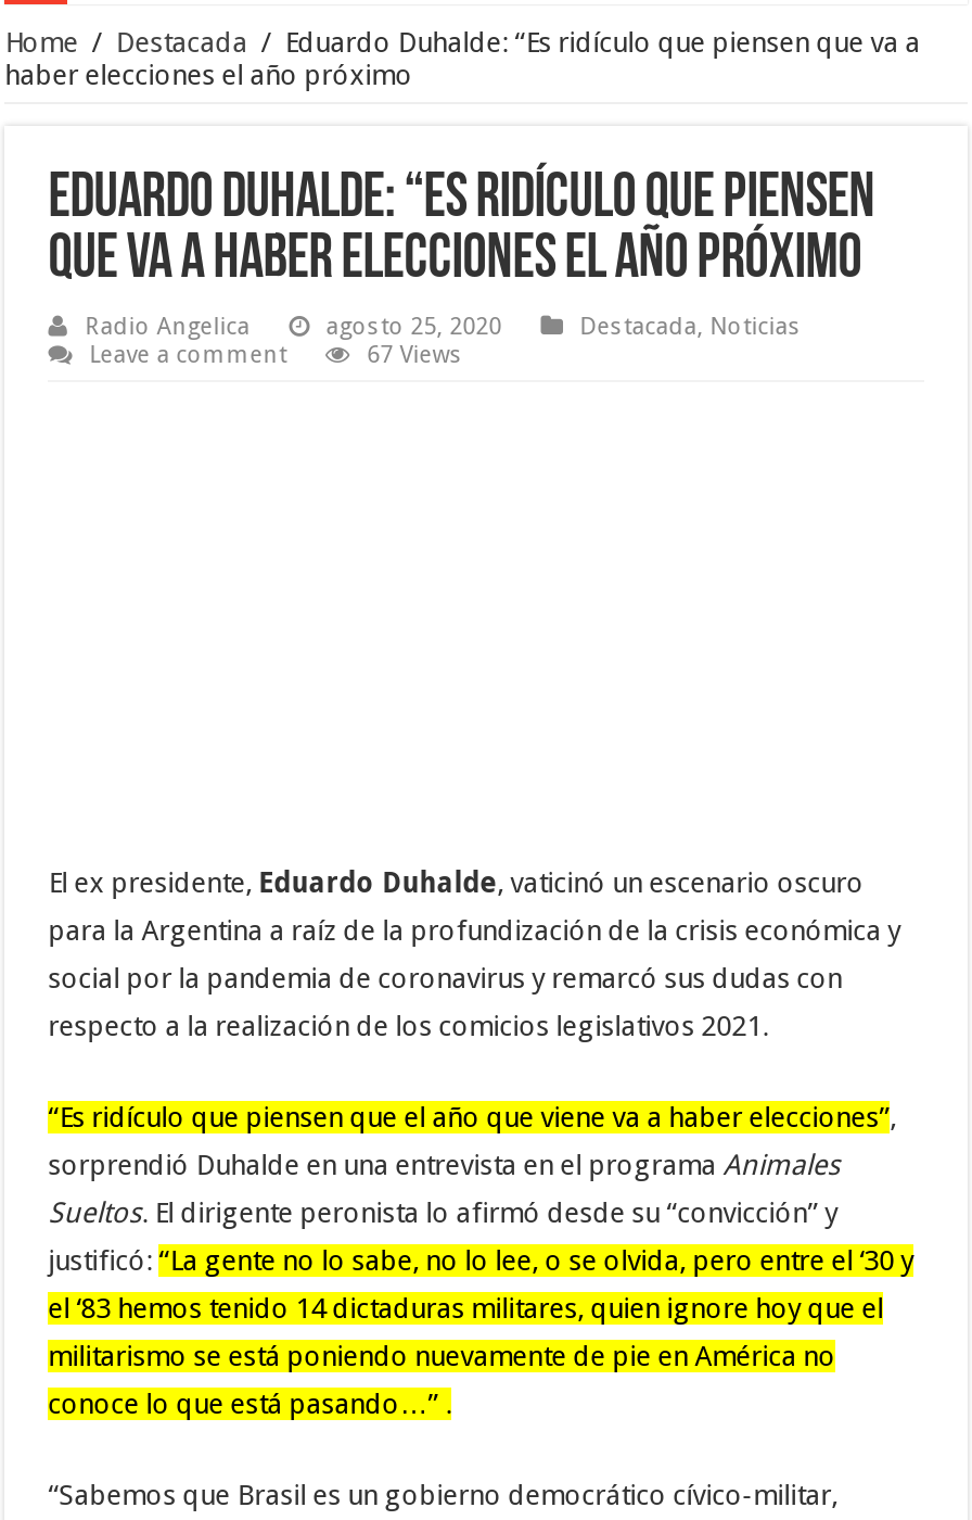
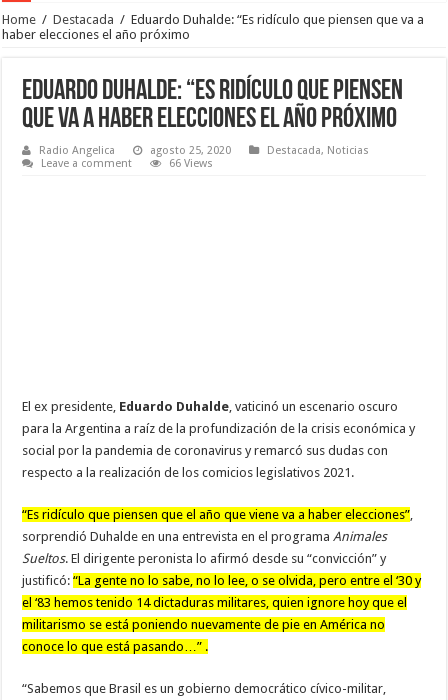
[367,341,463,369] 67 Views -> [169,157,213,170] 66 Views

